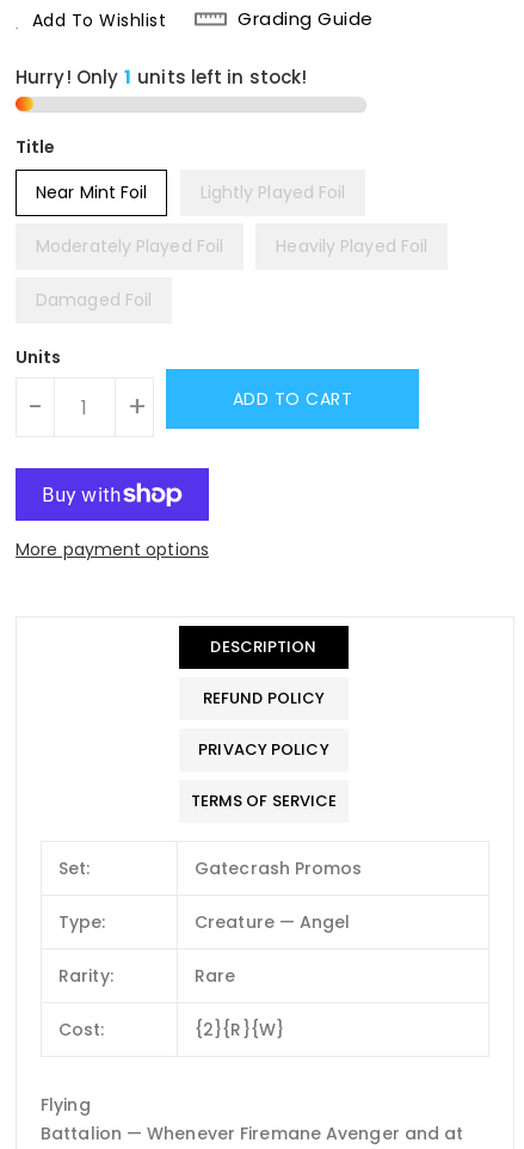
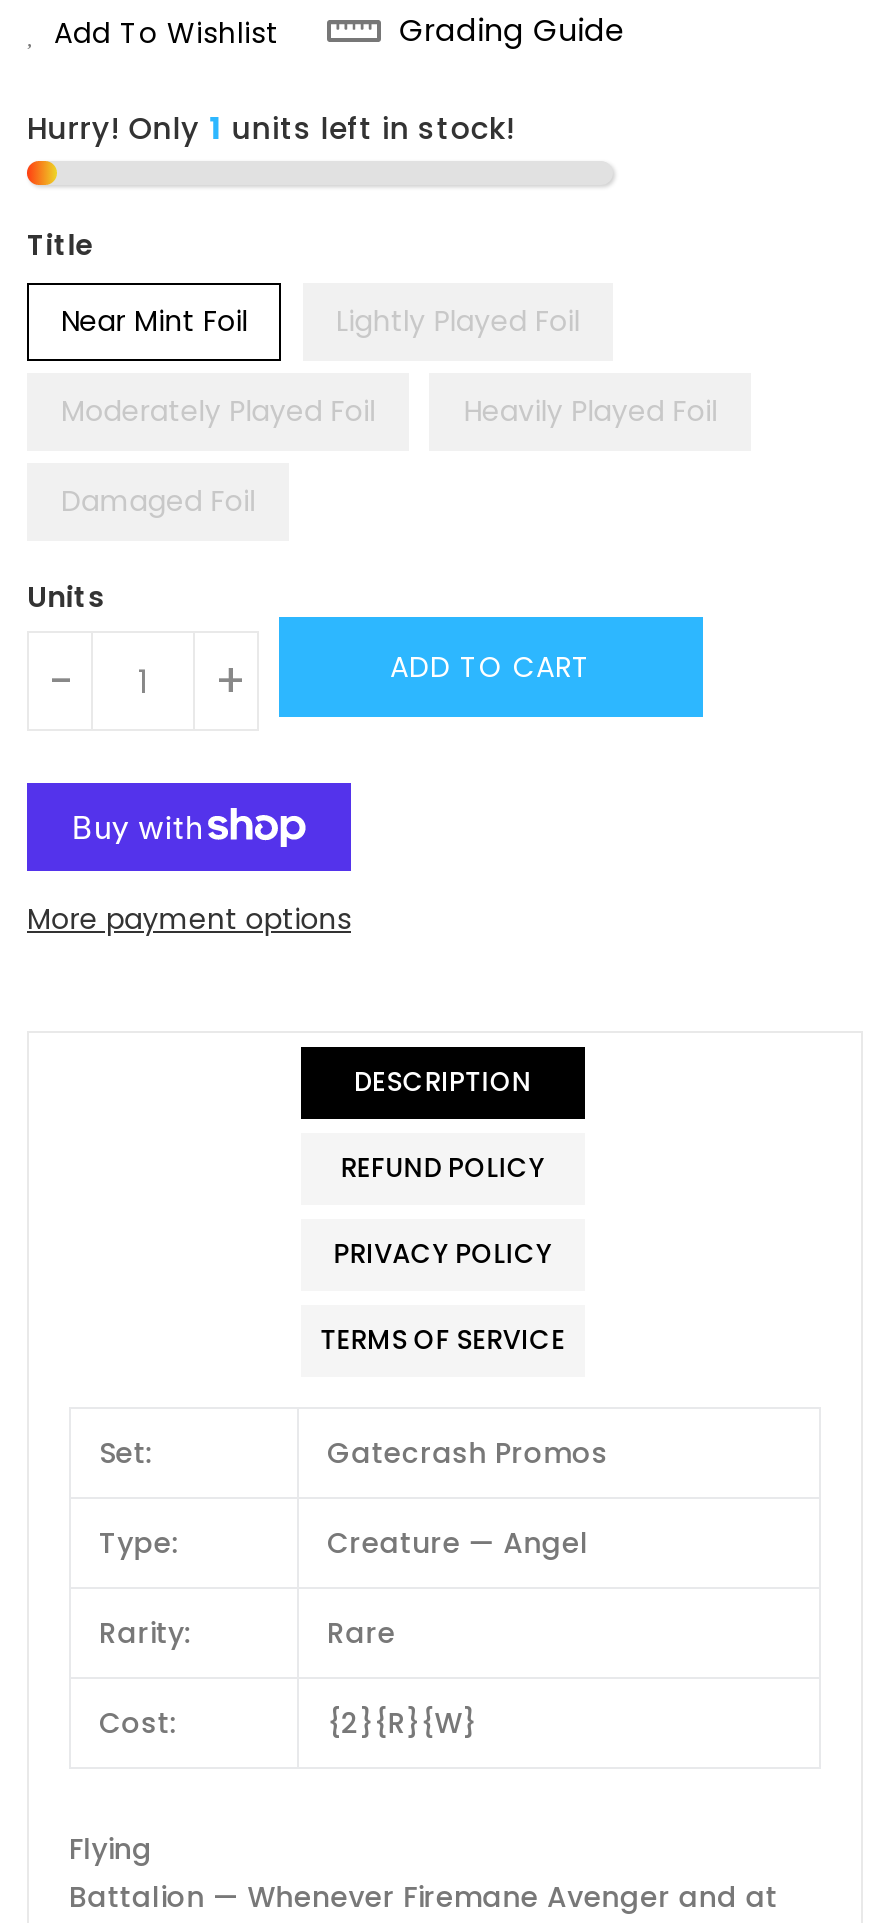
[16,65,307,90] Hurry! Only 1 units left in stock! -> [27,107,515,149] Hurry! Only | units left in stock!

